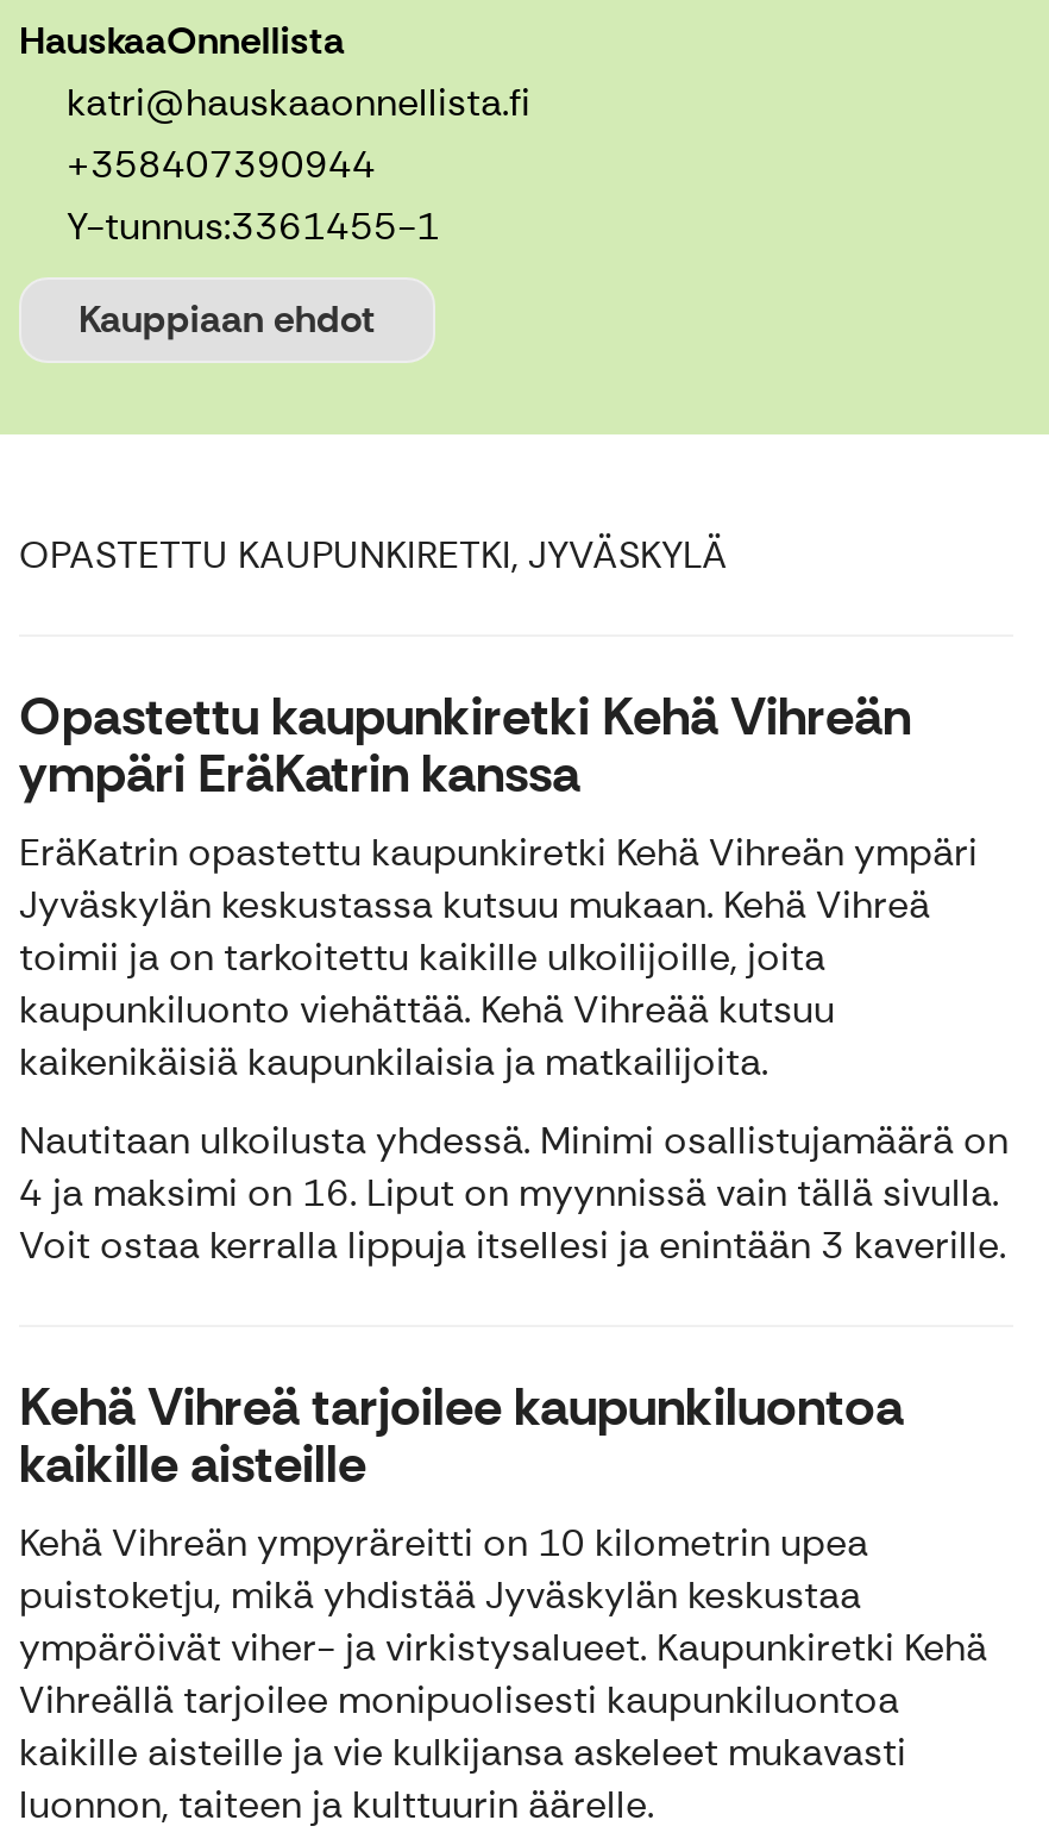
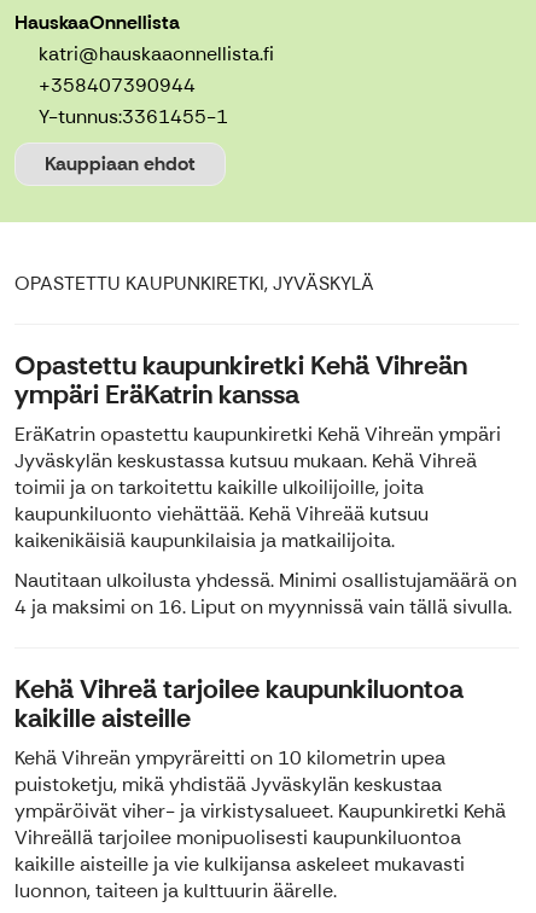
[19,1221,1006,1271] Voit ostaa kerralla lippuja itsellesi ja enintään 3 kaverille. -> none

